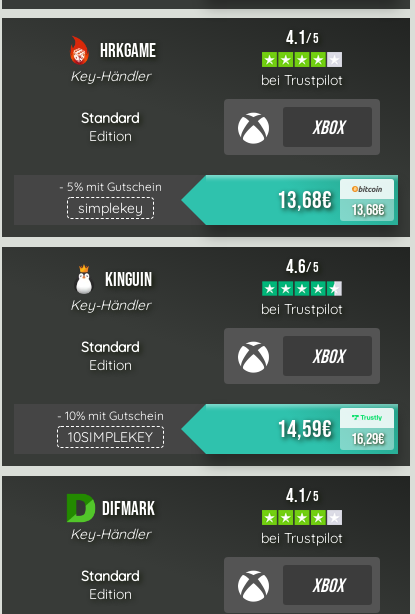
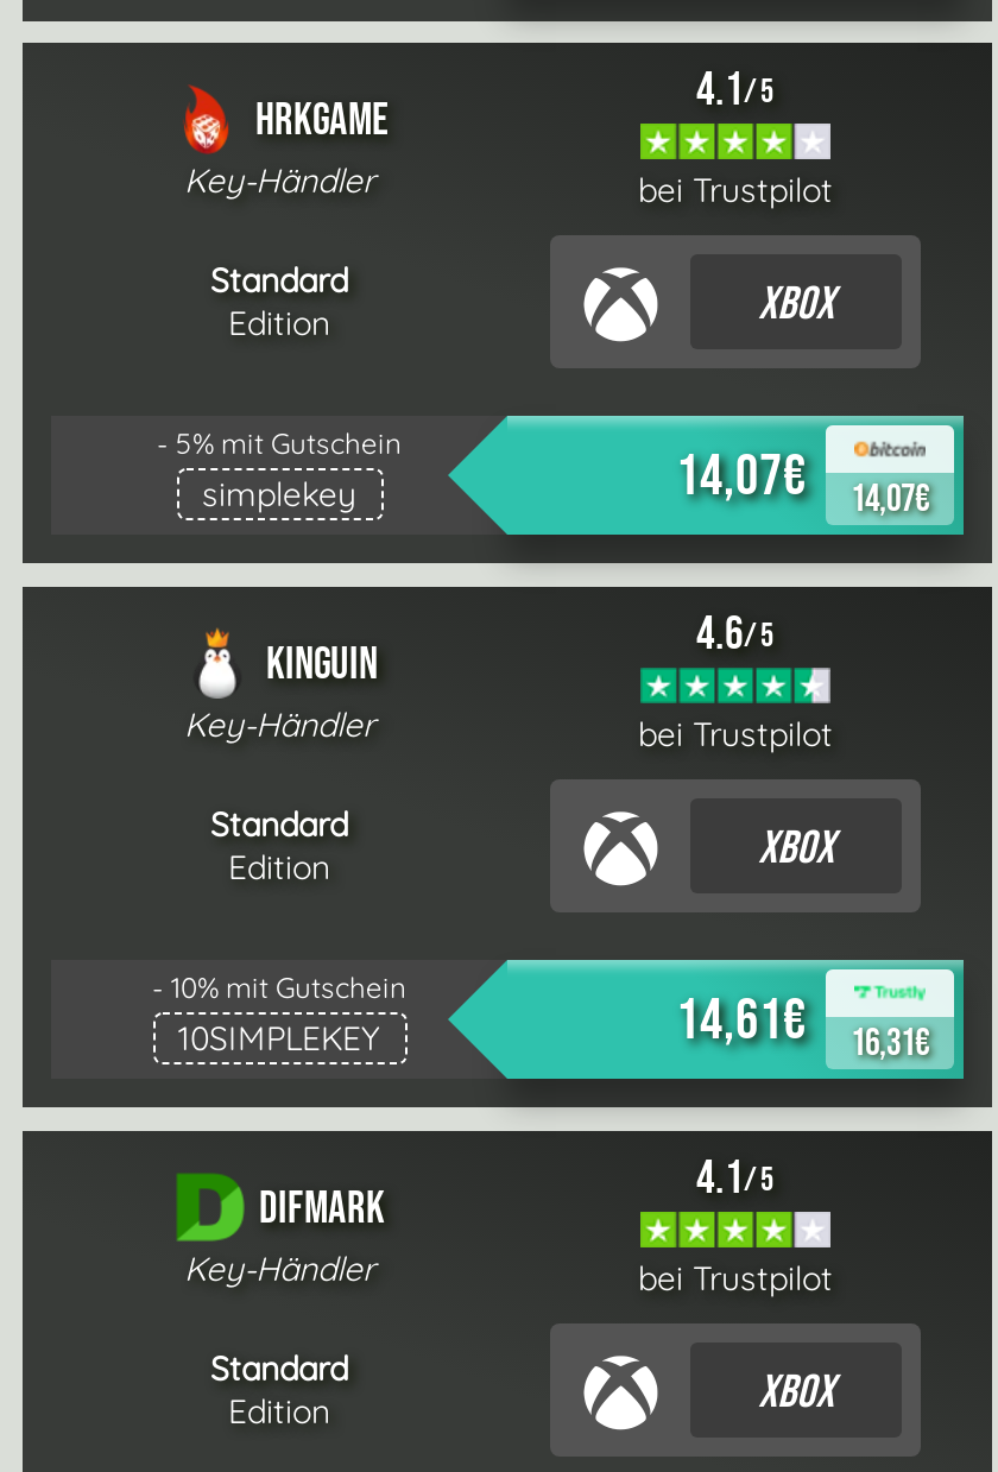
[277,186,332,215] 13,68€ -> [676,442,807,511] 14,07€
[350,201,383,220] 13,68€ -> [851,479,929,524] 14,07€
[277,415,332,444] 14,59€ -> [676,986,807,1055] 14,61€
[350,430,383,449] 16,29€ -> [851,1022,929,1068] 16,31€

